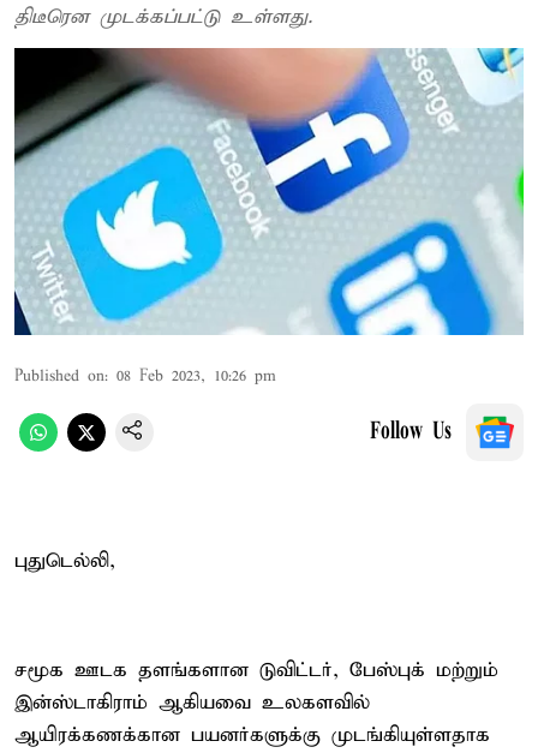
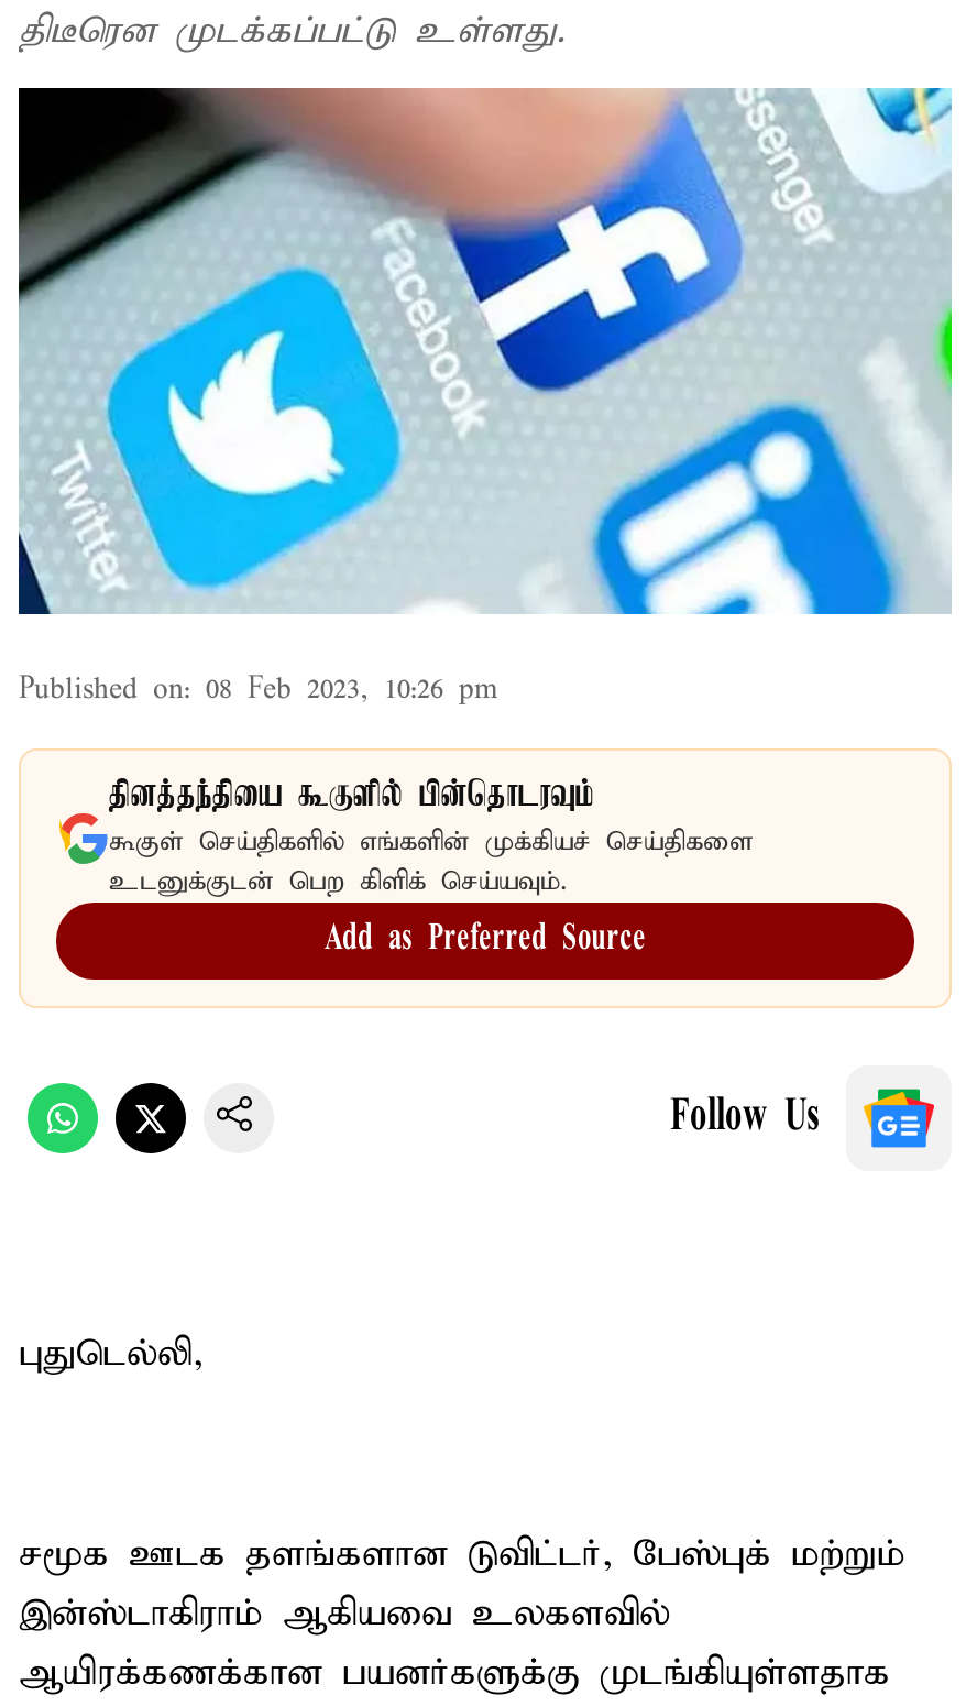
none -> [19,748,952,1008] [image] | தினத்தந்தியை கூகுளில் பின்தொடரவும் | கூகுள் செய்திகளில் எங்களின் முக்கியச் செய்திகளை | உடனுக்குடன் பெற கிளிக் செய்யவும். | Add as Preferred Source

